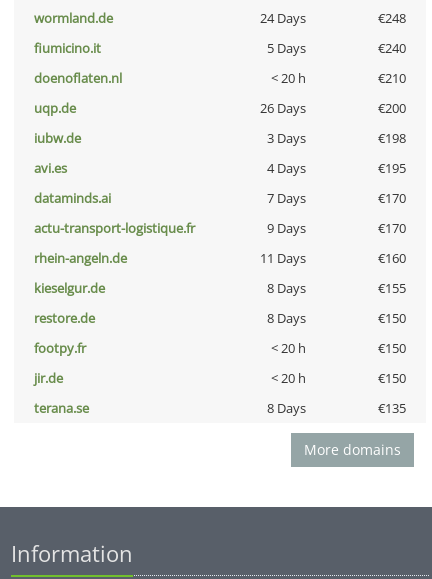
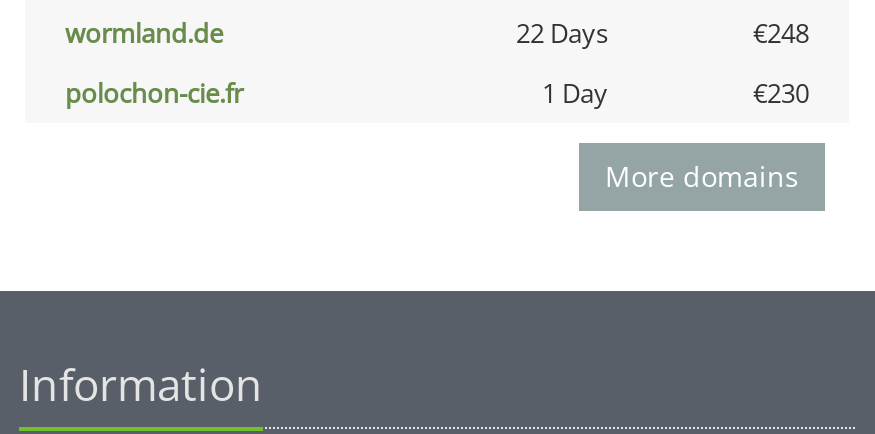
[259,9,305,27] 24 Days -> [516,15,608,51] 22 Days
[34,39,406,417] fiumicino.it | 5 Days | €240 | doenoflaten.nl | < 20 h | €210 | uqp.de | 26 Days | €200 | iubw.de | 3 Days | €198 | avi.es | 4 Days | €195 | dataminds.ai | 7 Days | €170 | actu-transport-logistique.fr | 9 Days | €170 | rhein-angeln.de | 11 Days | €160 | kieselgur.de | 8 Days | €155 | restore.de | 8 Days | €150 | footpy.fr | < 20 h | €150 | jir.de | < 20 h | €150 | terana.se | 8 Days | €135 -> [65,75,809,111] polochon-cie.fr | 1 Day | €230

